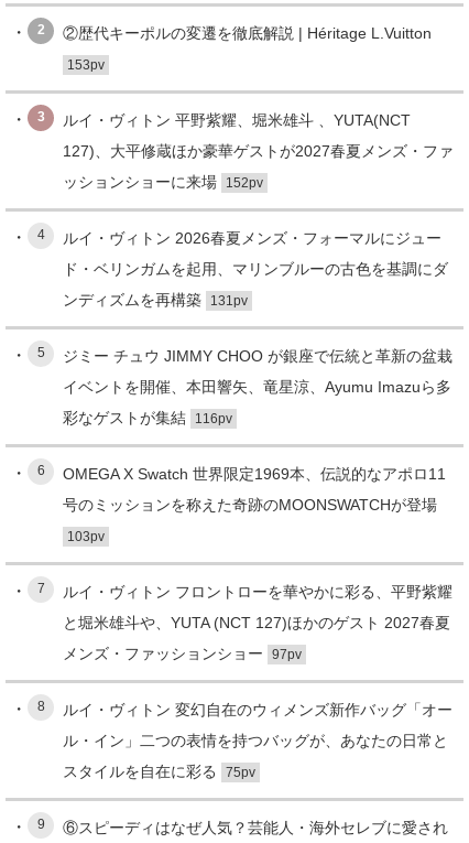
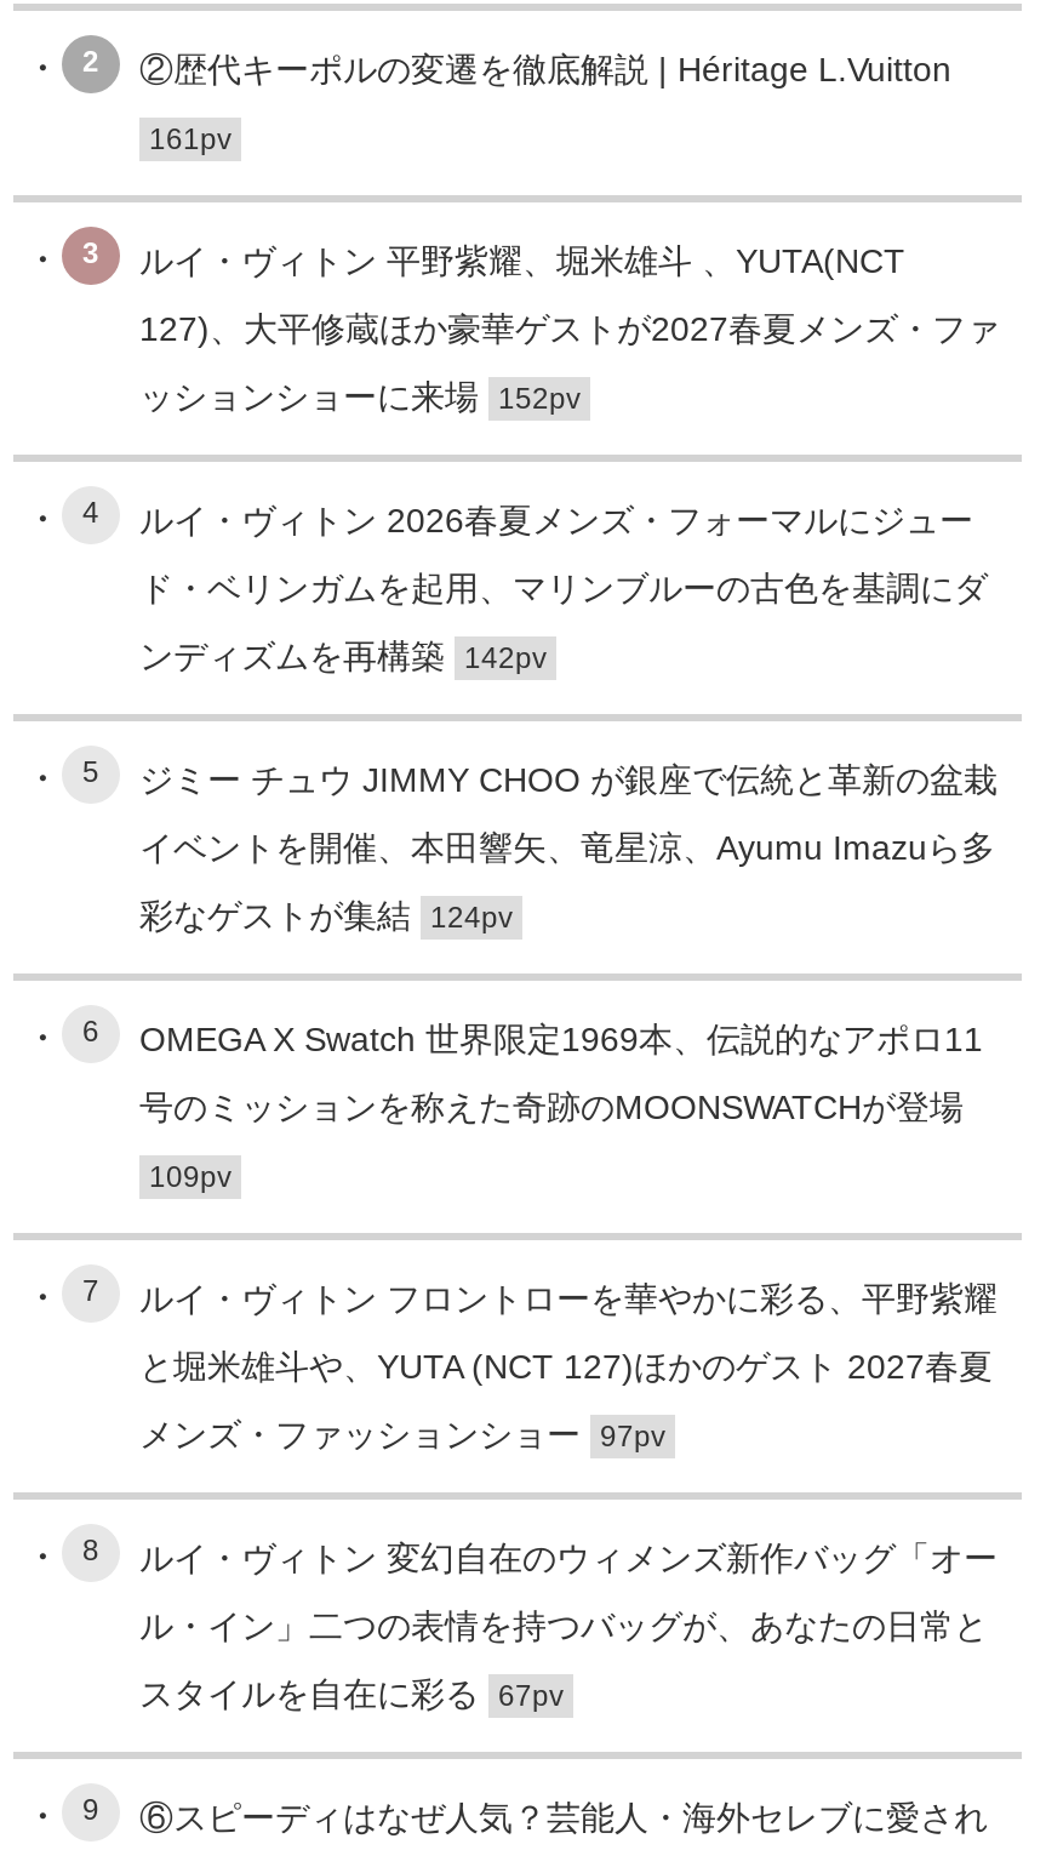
[67,57,105,73] 153pv -> [149,122,232,156] 161pv
[63,291,248,308] ンディズムを再構築 131pv -> [139,636,547,675] ンディズムを再構築 142pv
[63,409,232,426] 彩なゲストが集結 116pv -> [139,895,513,934] 彩なゲストが集結 124pv
[67,529,105,544] 103pv -> [149,1160,232,1194] 109pv
[63,762,255,780] スタイルを自在に彩る 75pv -> [139,1674,564,1713] スタイルを自在に彩る 67pv

